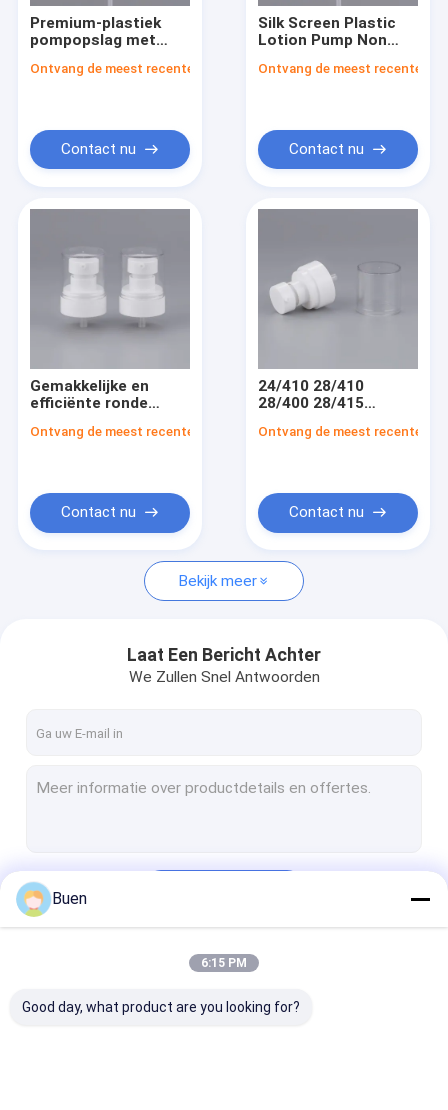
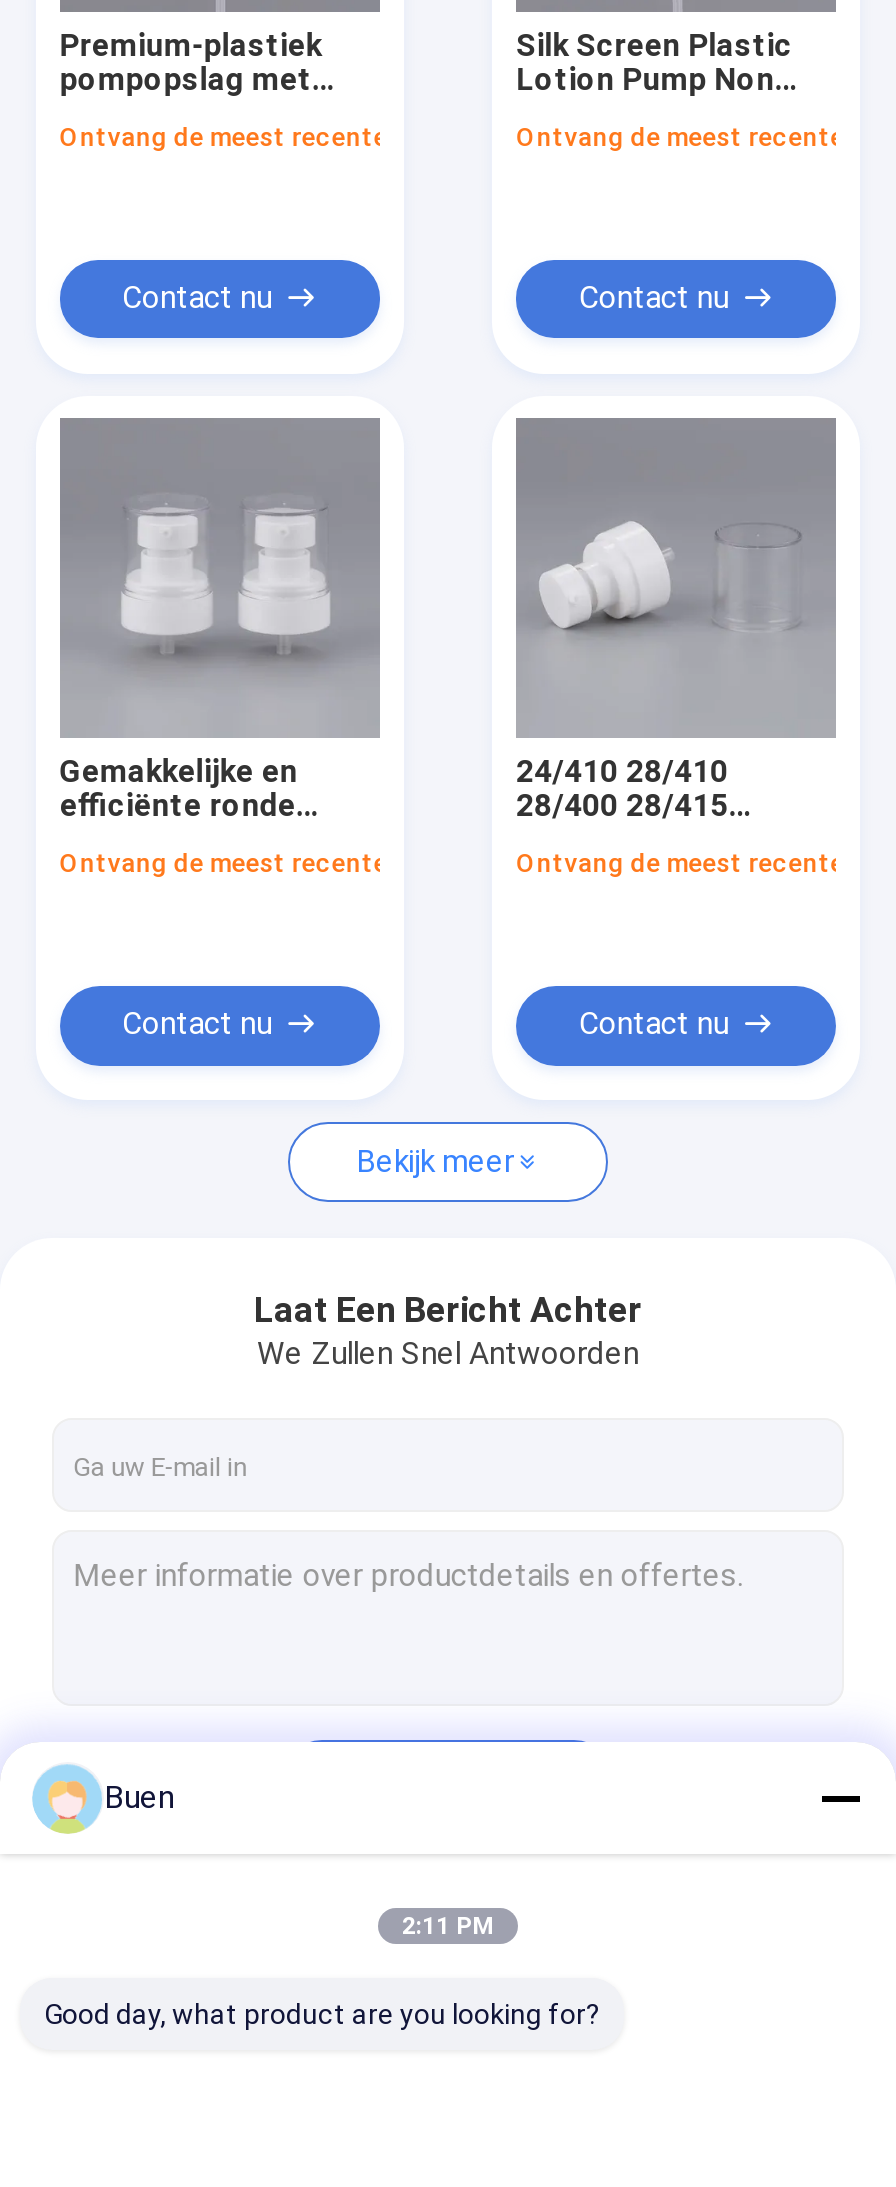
[201,956,247,970] 6:15 PM -> [402,1912,494,1940] 2:11 PM

